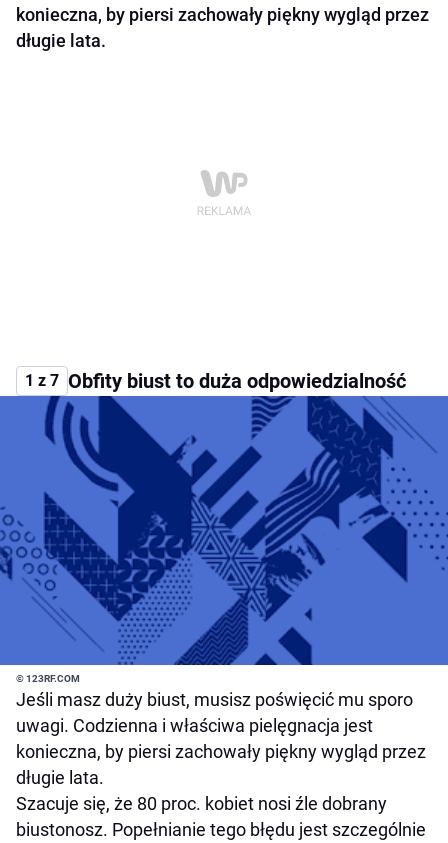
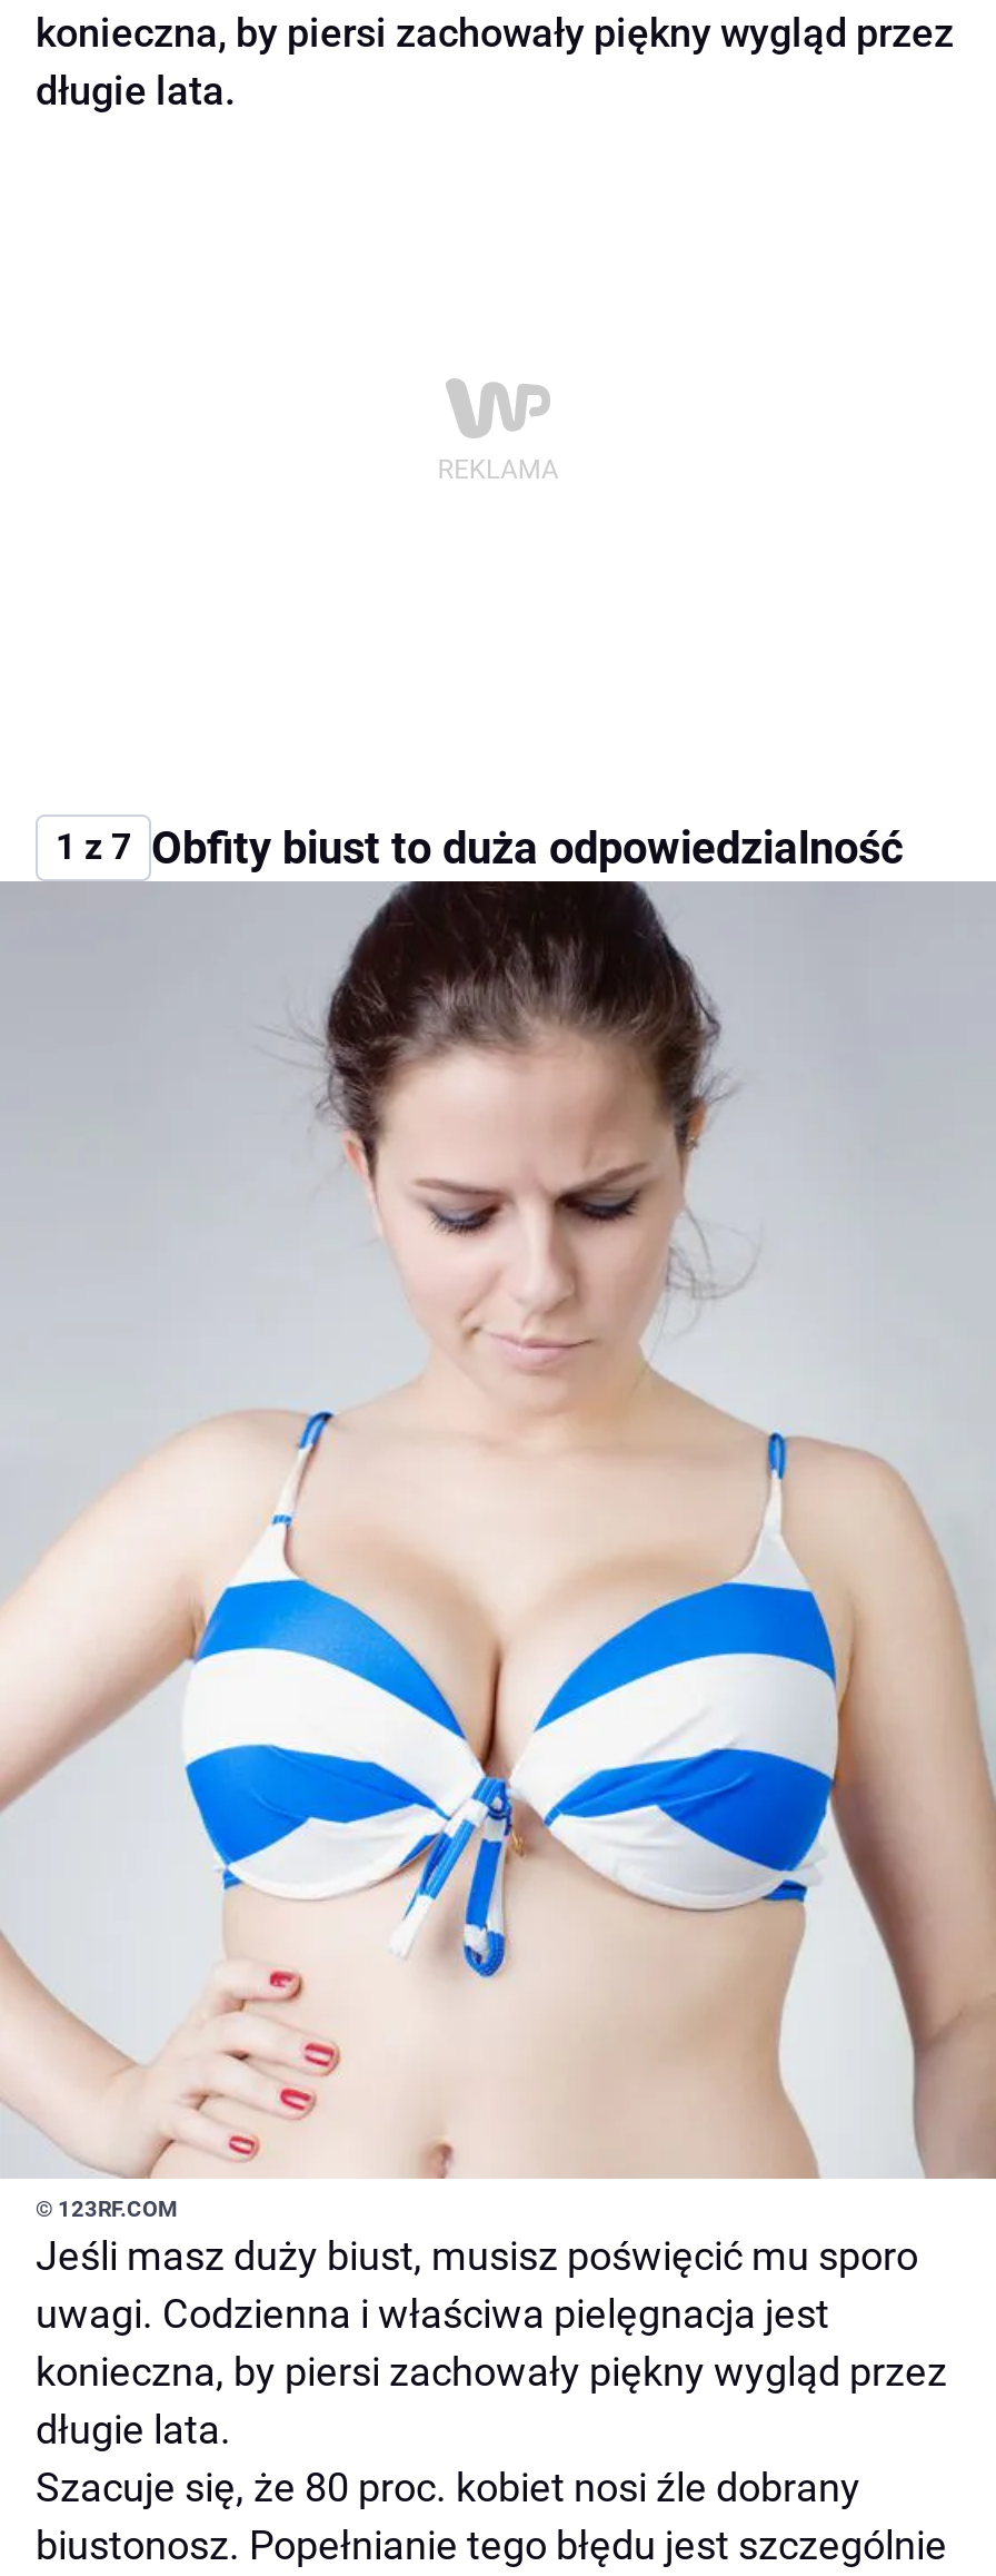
[3,396,445,666] [image] -> [7,881,989,2181] [image]

